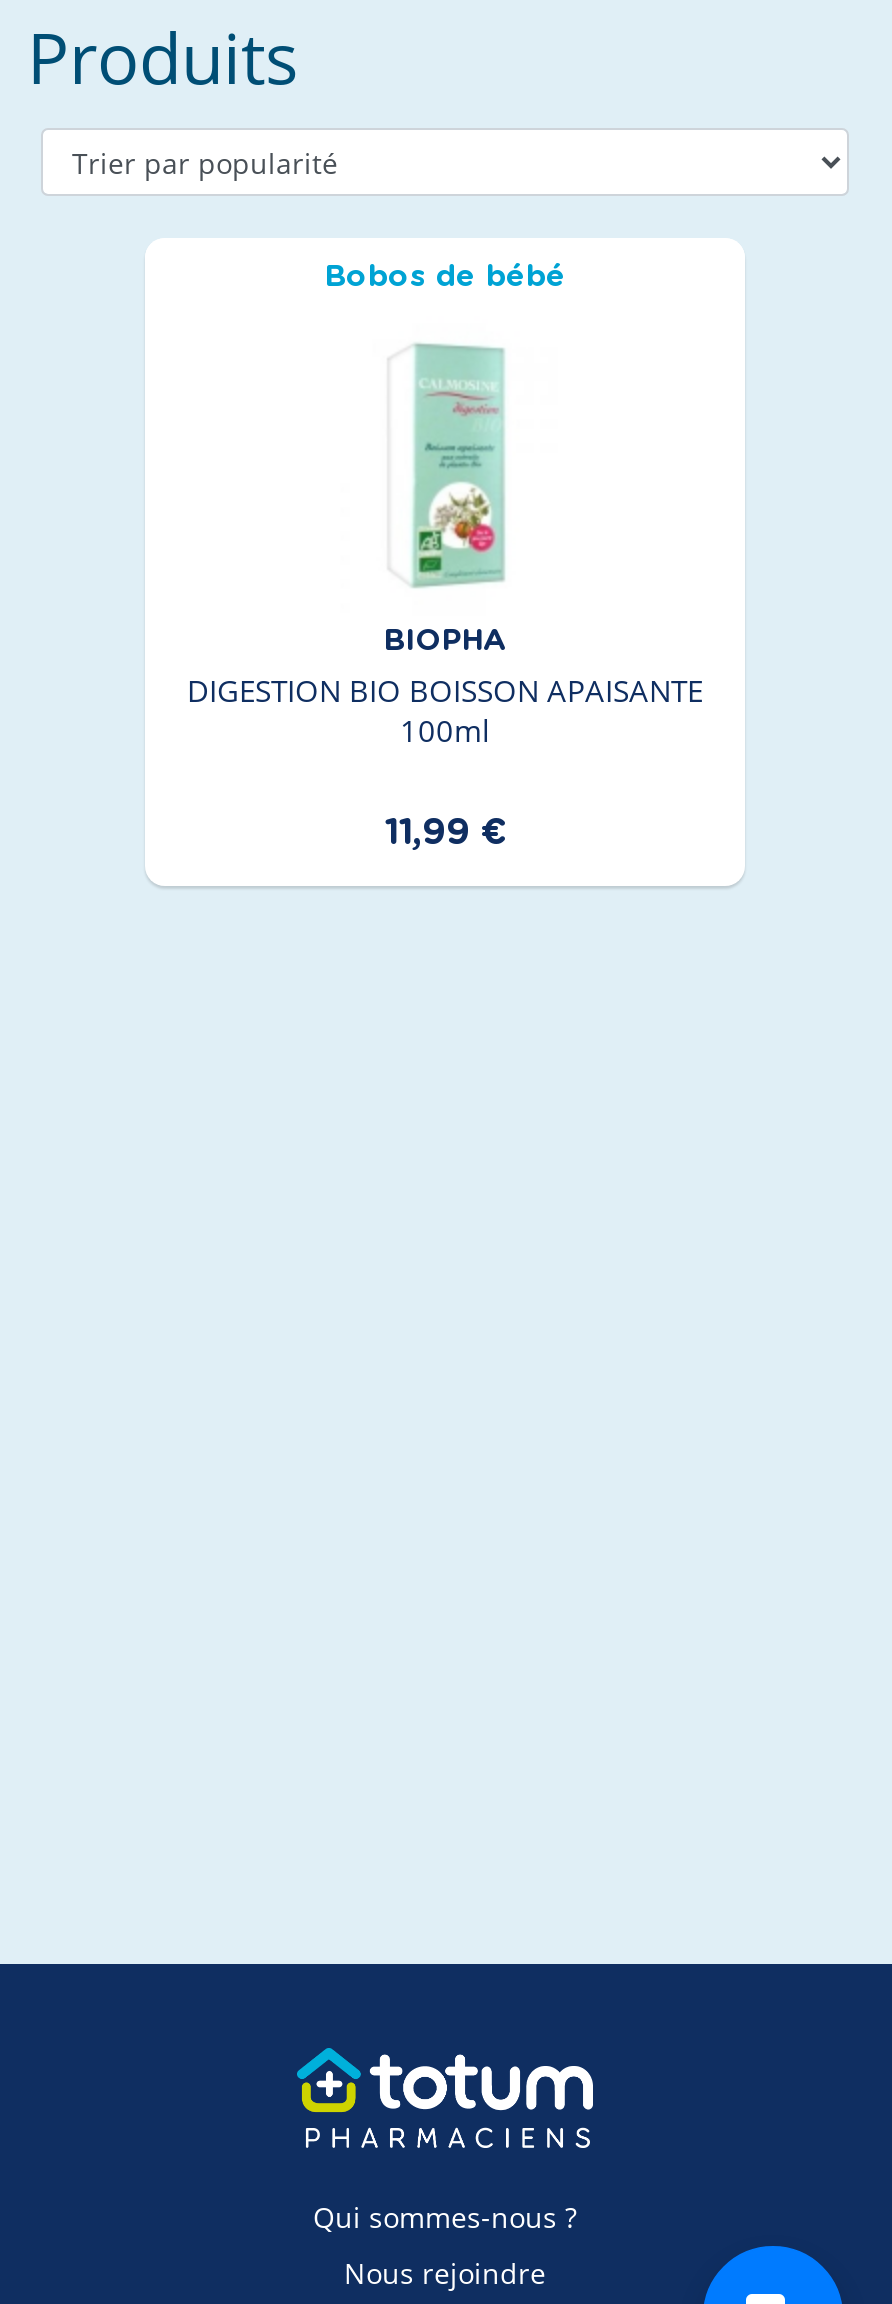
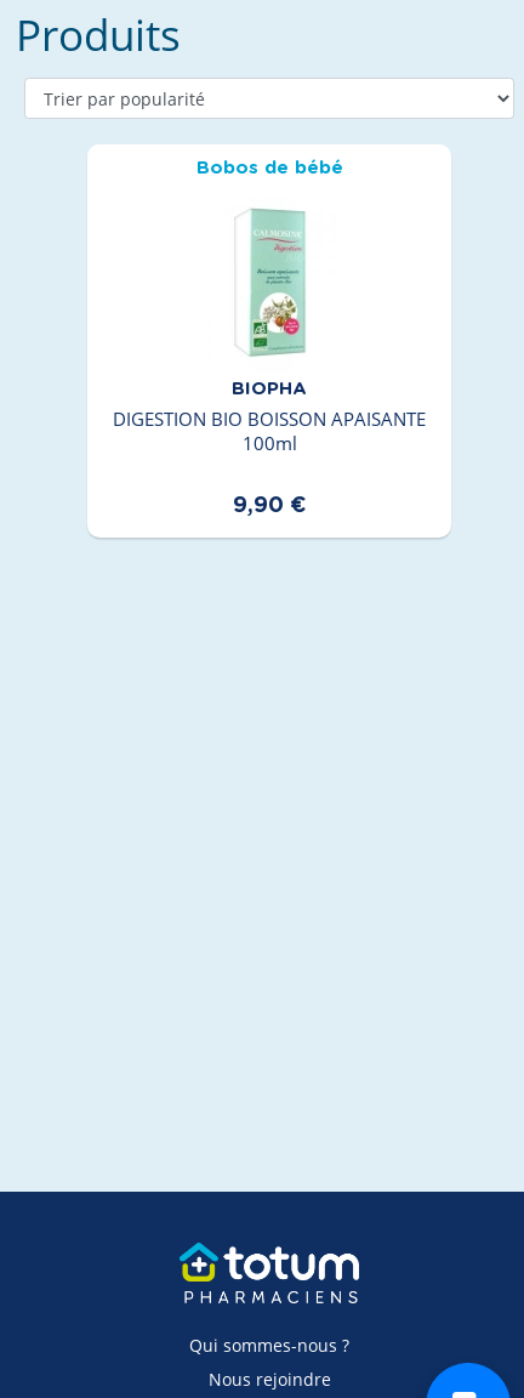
[384,810,506,852] 11,99 € -> [233,491,306,517] 9,90 €

